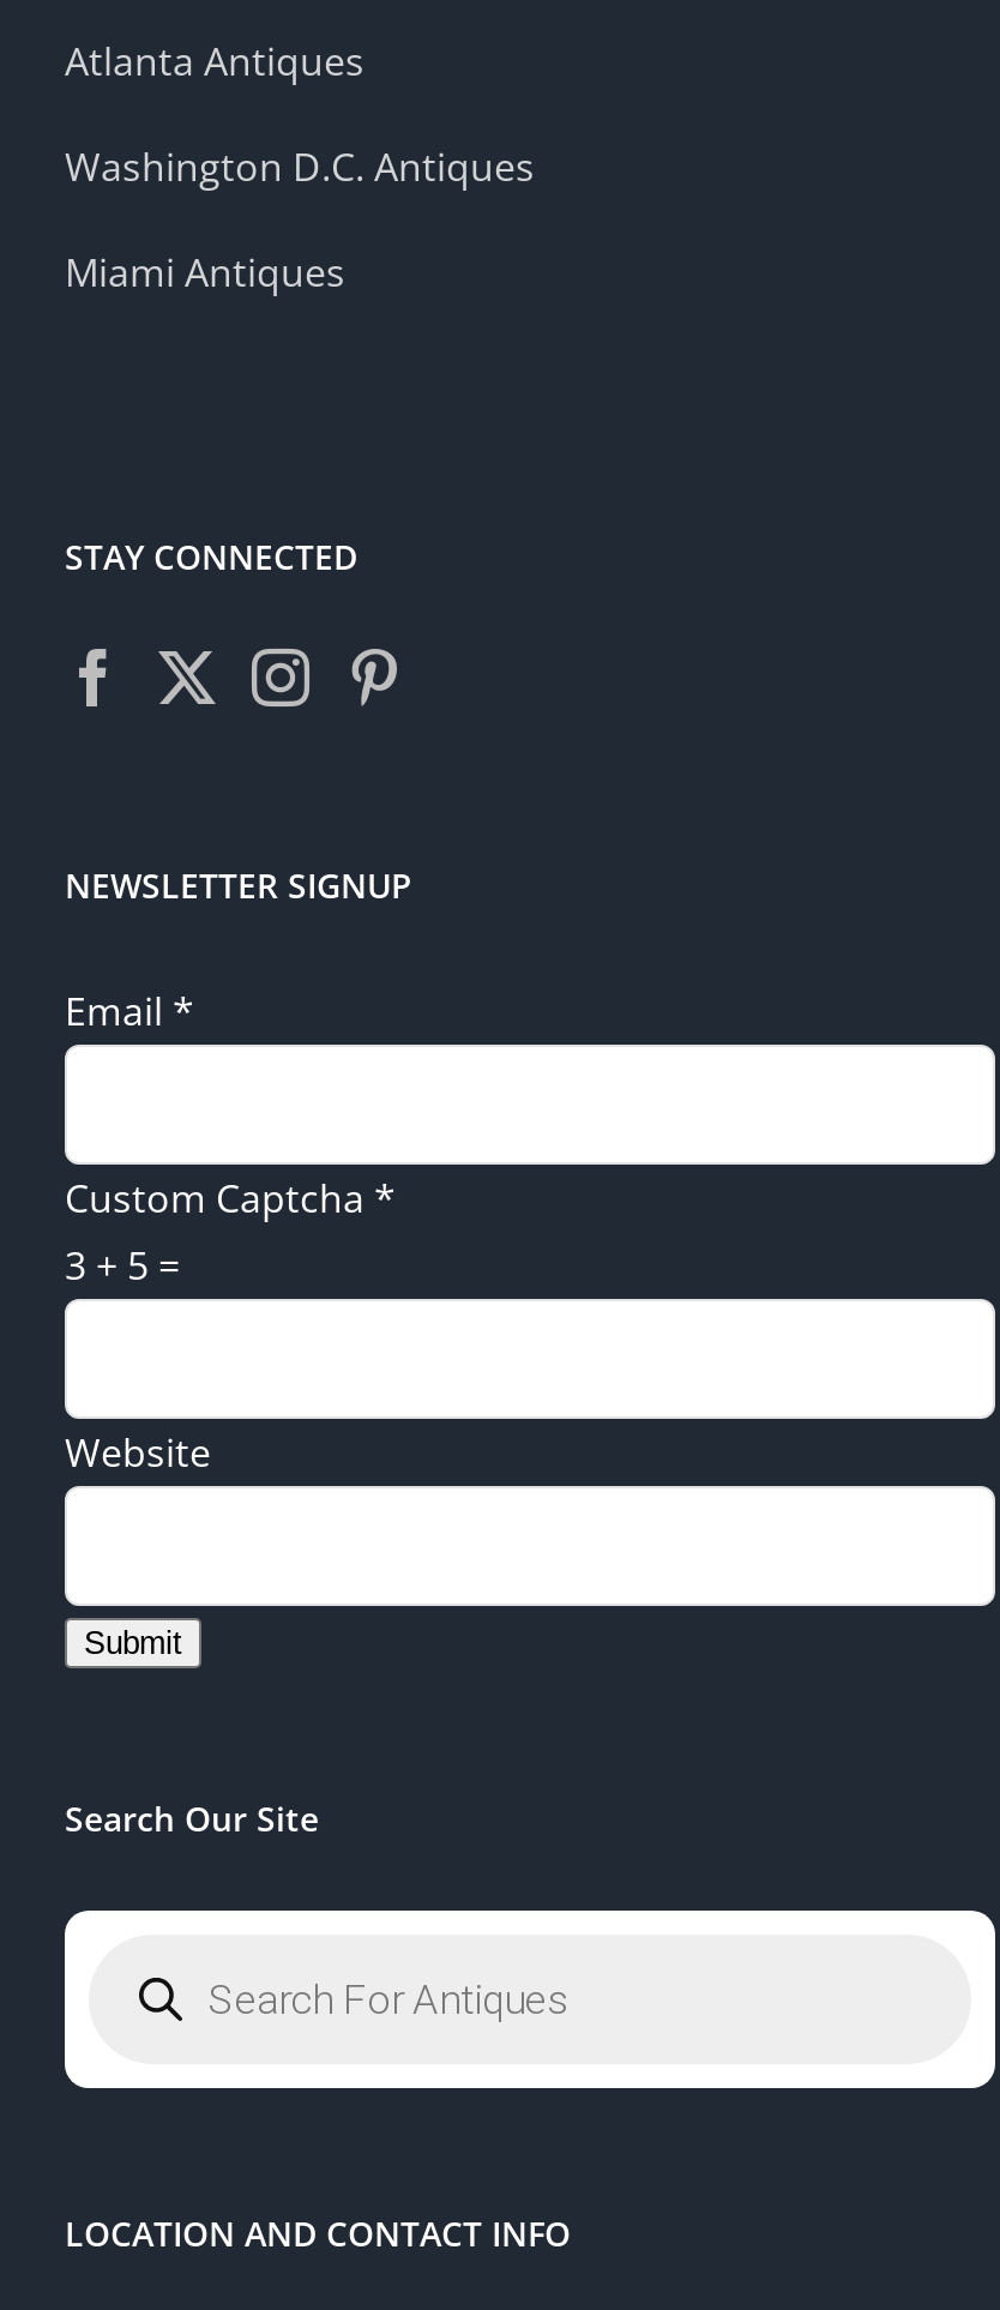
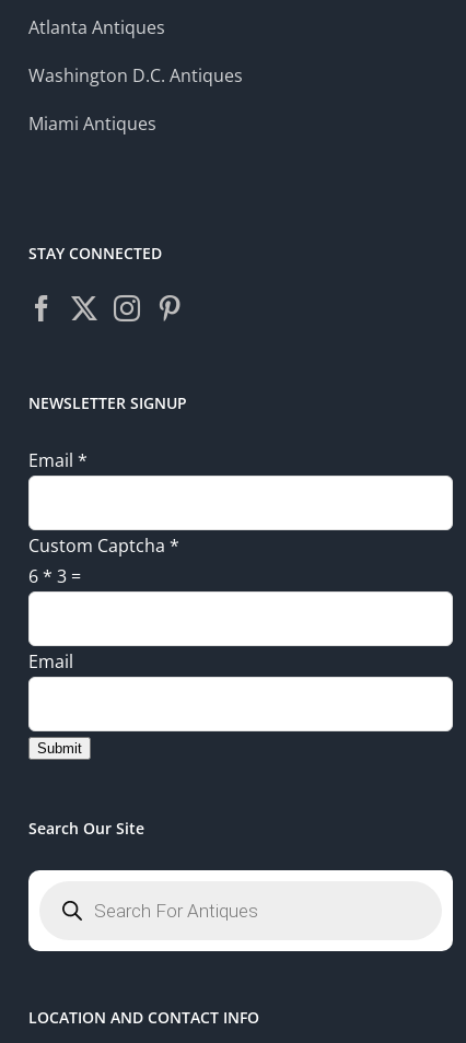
[65,1238,180,1291] 3 + 5 = -> [28,564,81,588] 6 * 3 =
[65,1426,211,1478] Website -> [28,649,73,673] Email

